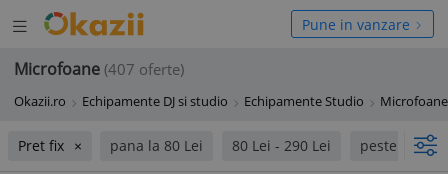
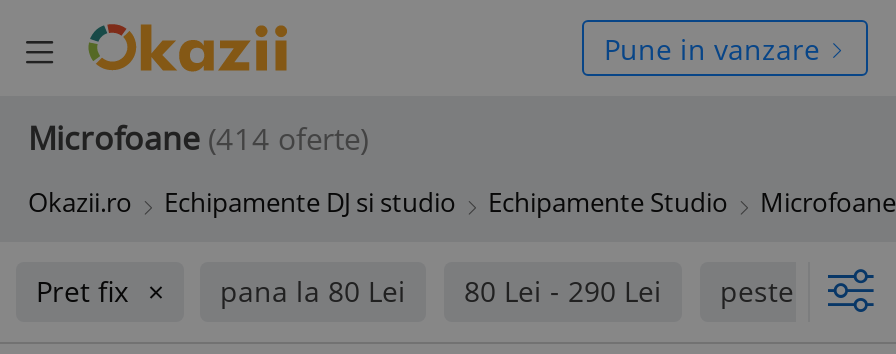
[14,58,184,80] Microfoane (407 oferte) -> [28,116,368,160] Microfoane (414 oferte)

